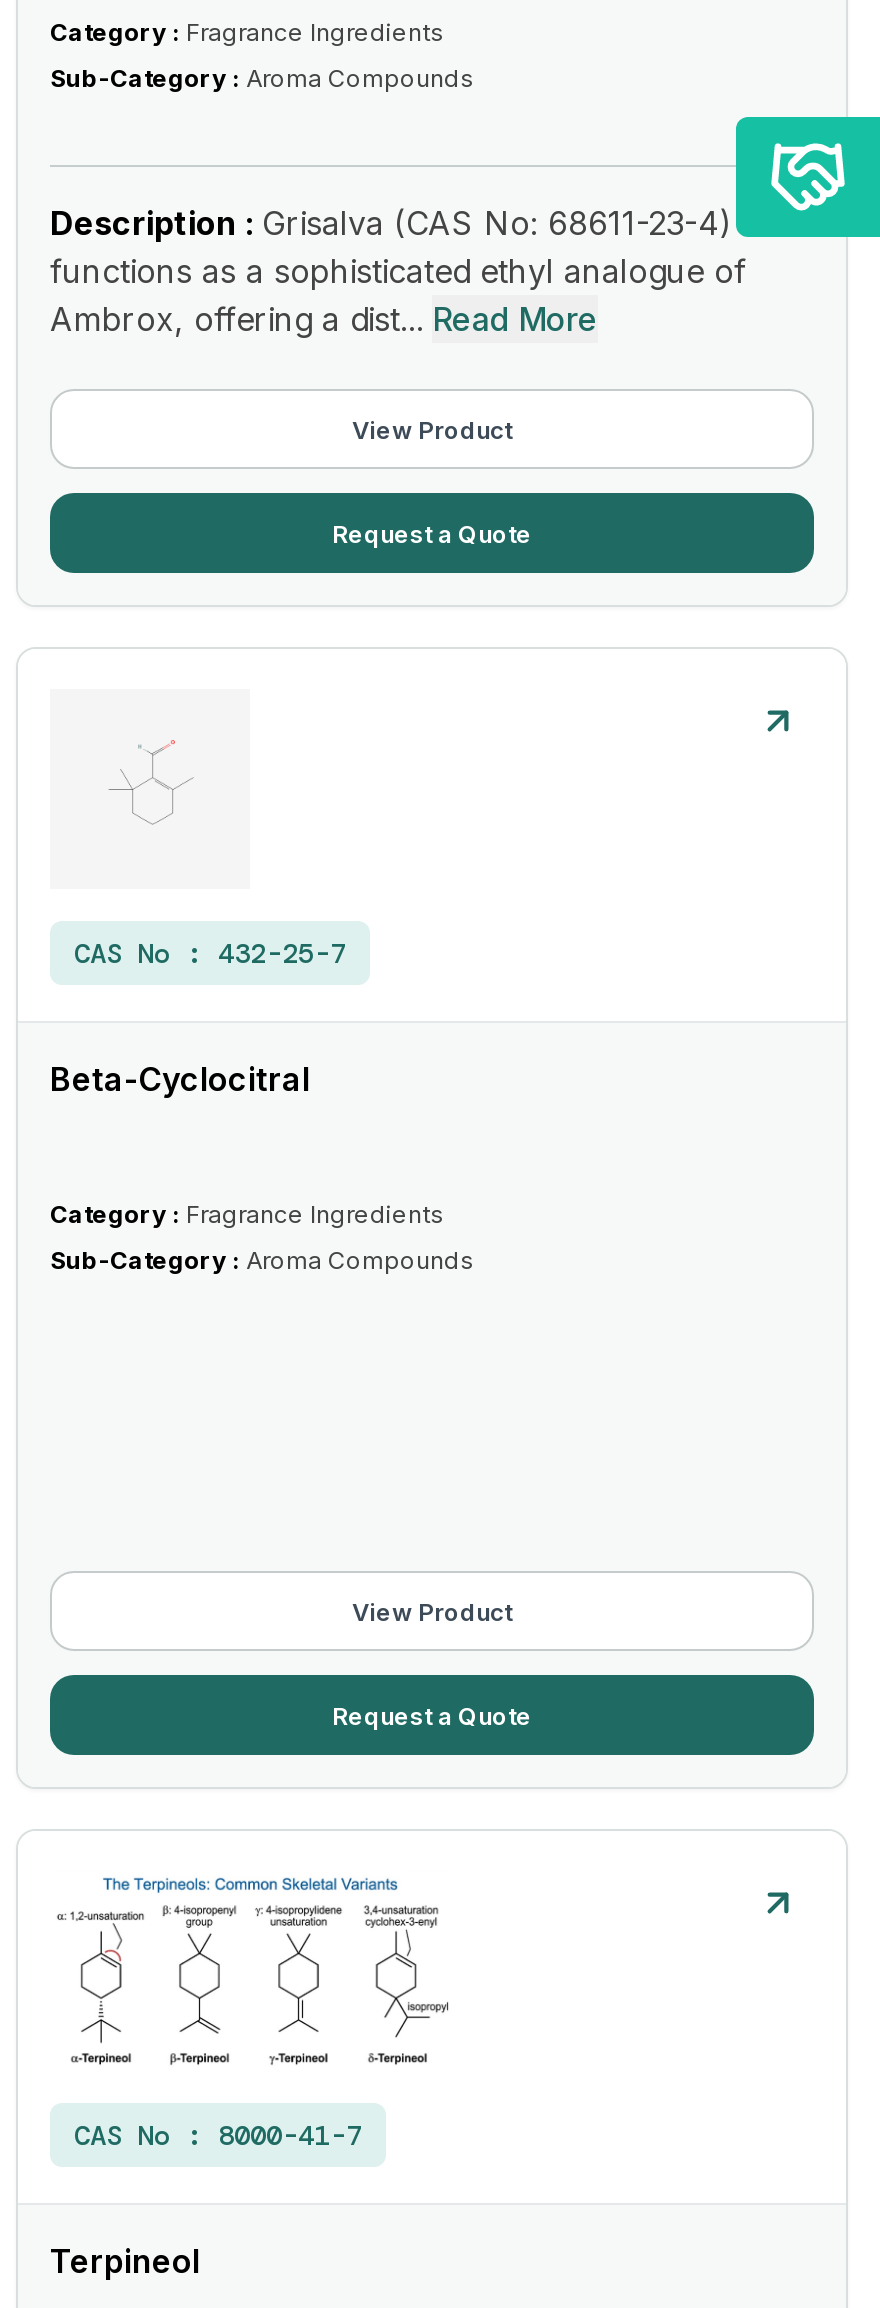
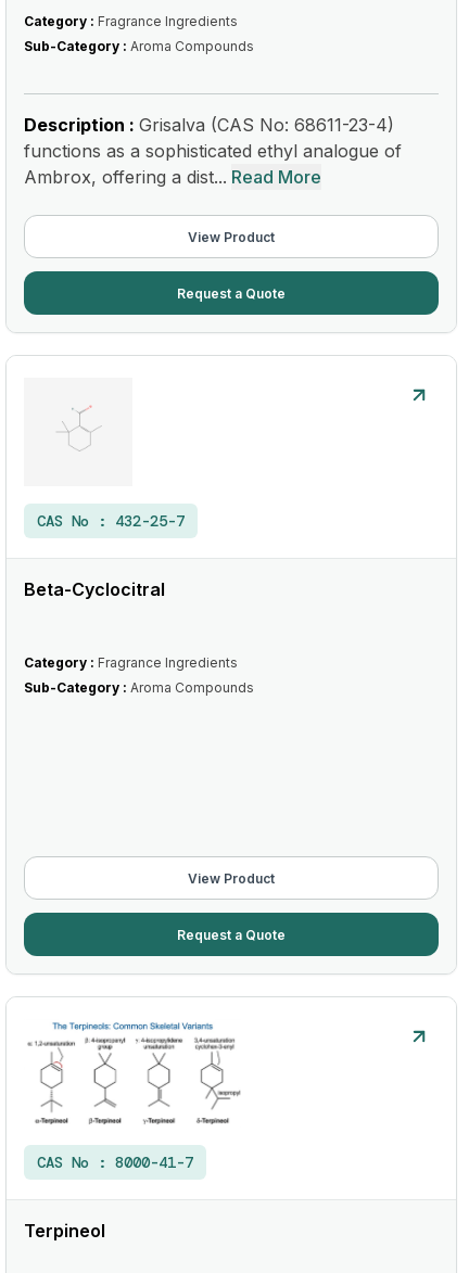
[734,115,874,239] [image] -> none

